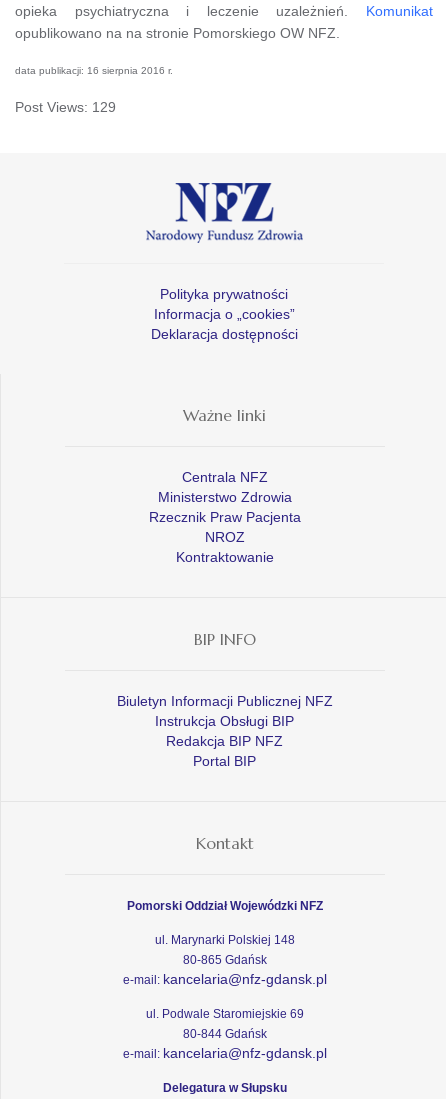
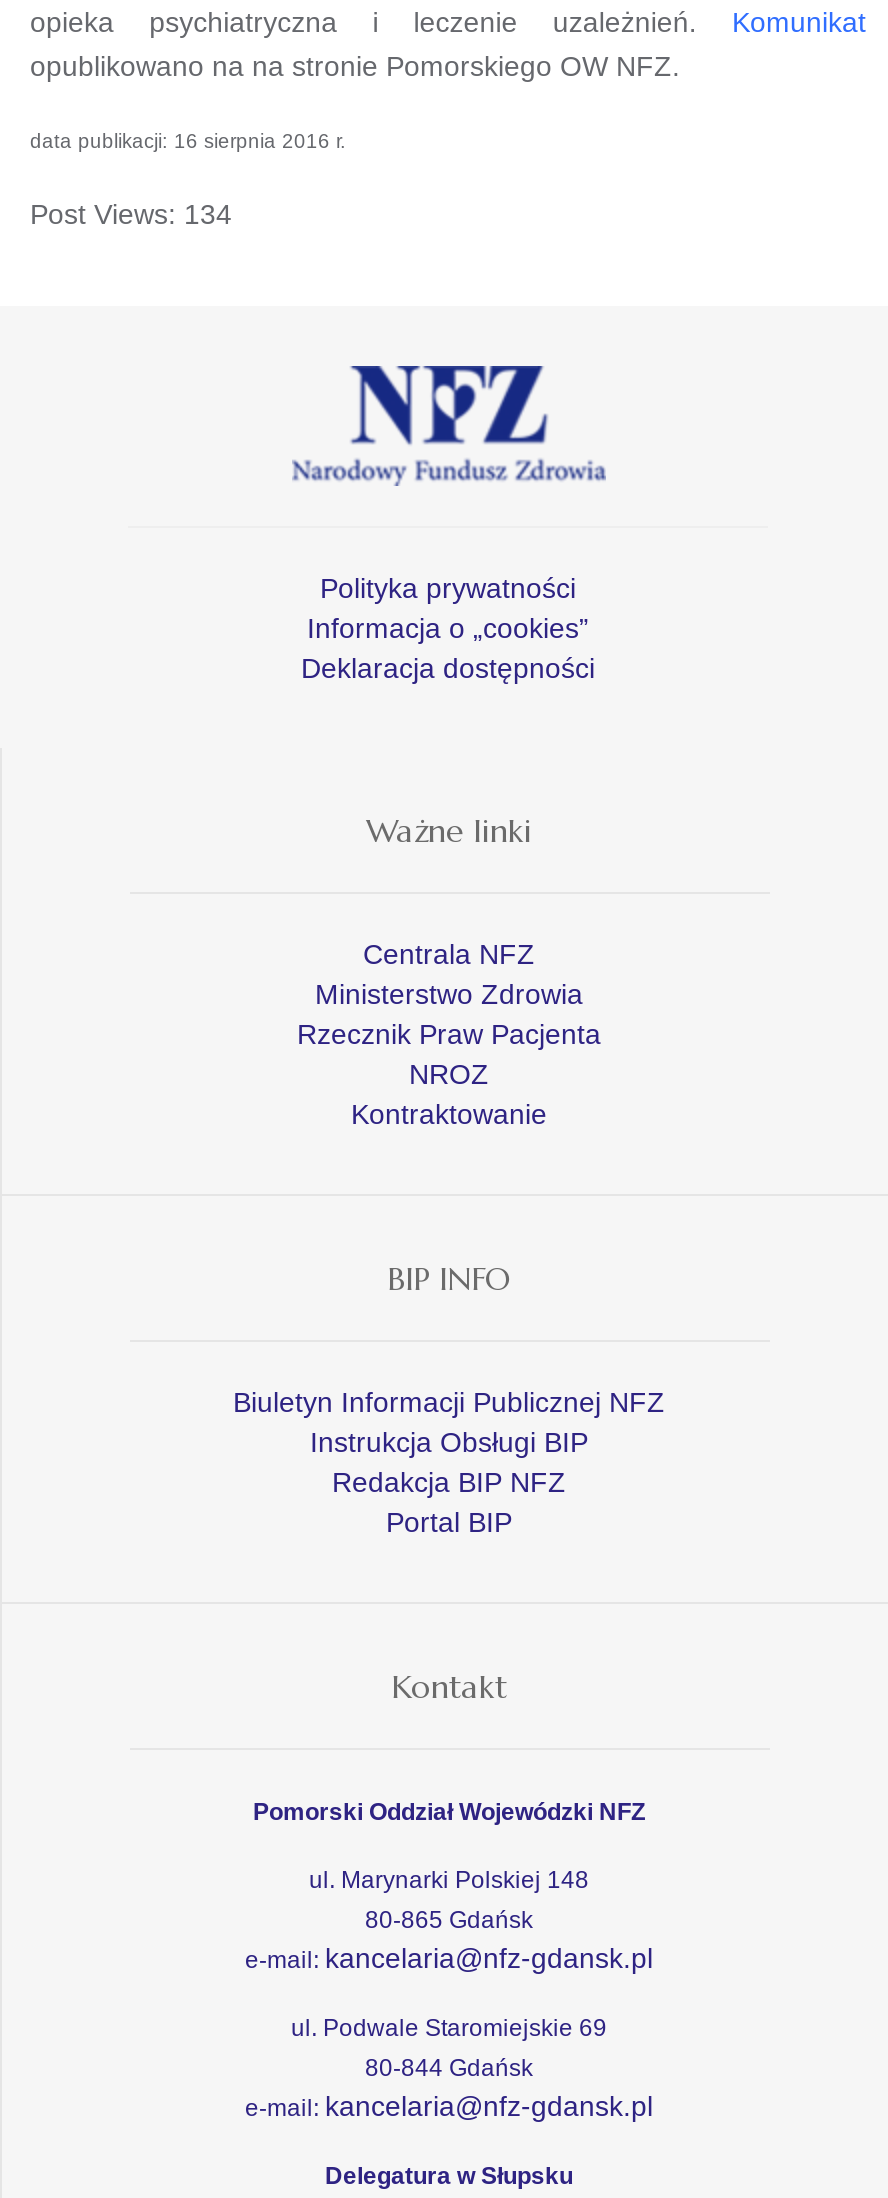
[15,99,116,115] Post Views: 129 -> [30,198,232,230] Post Views: 134

